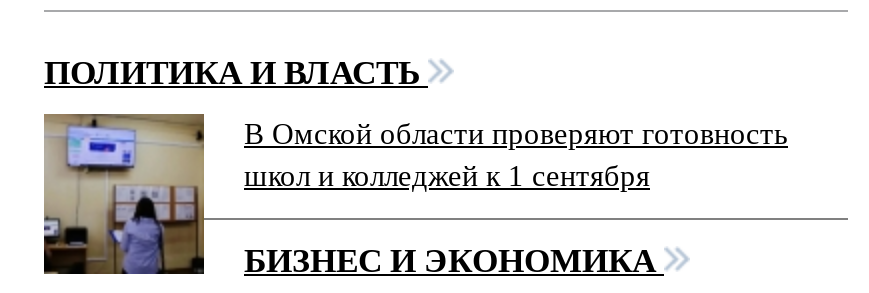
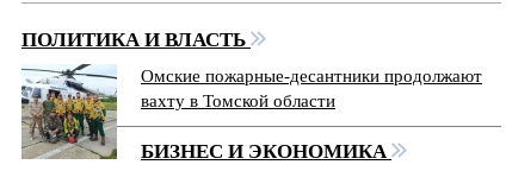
[42,112,788,276] [image] | В Омской области проверяют готовность | школ и колледжей к 1 сентября -> [21,64,482,160] [image] | Омские пожарные-десантники продолжают | вахту в Томской области

